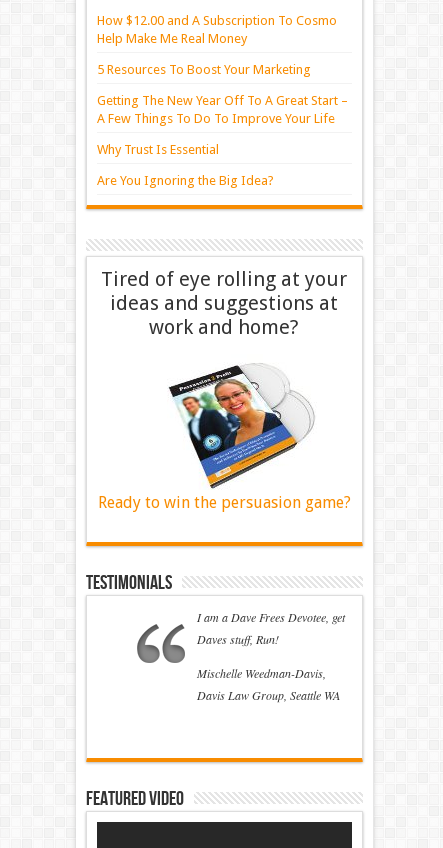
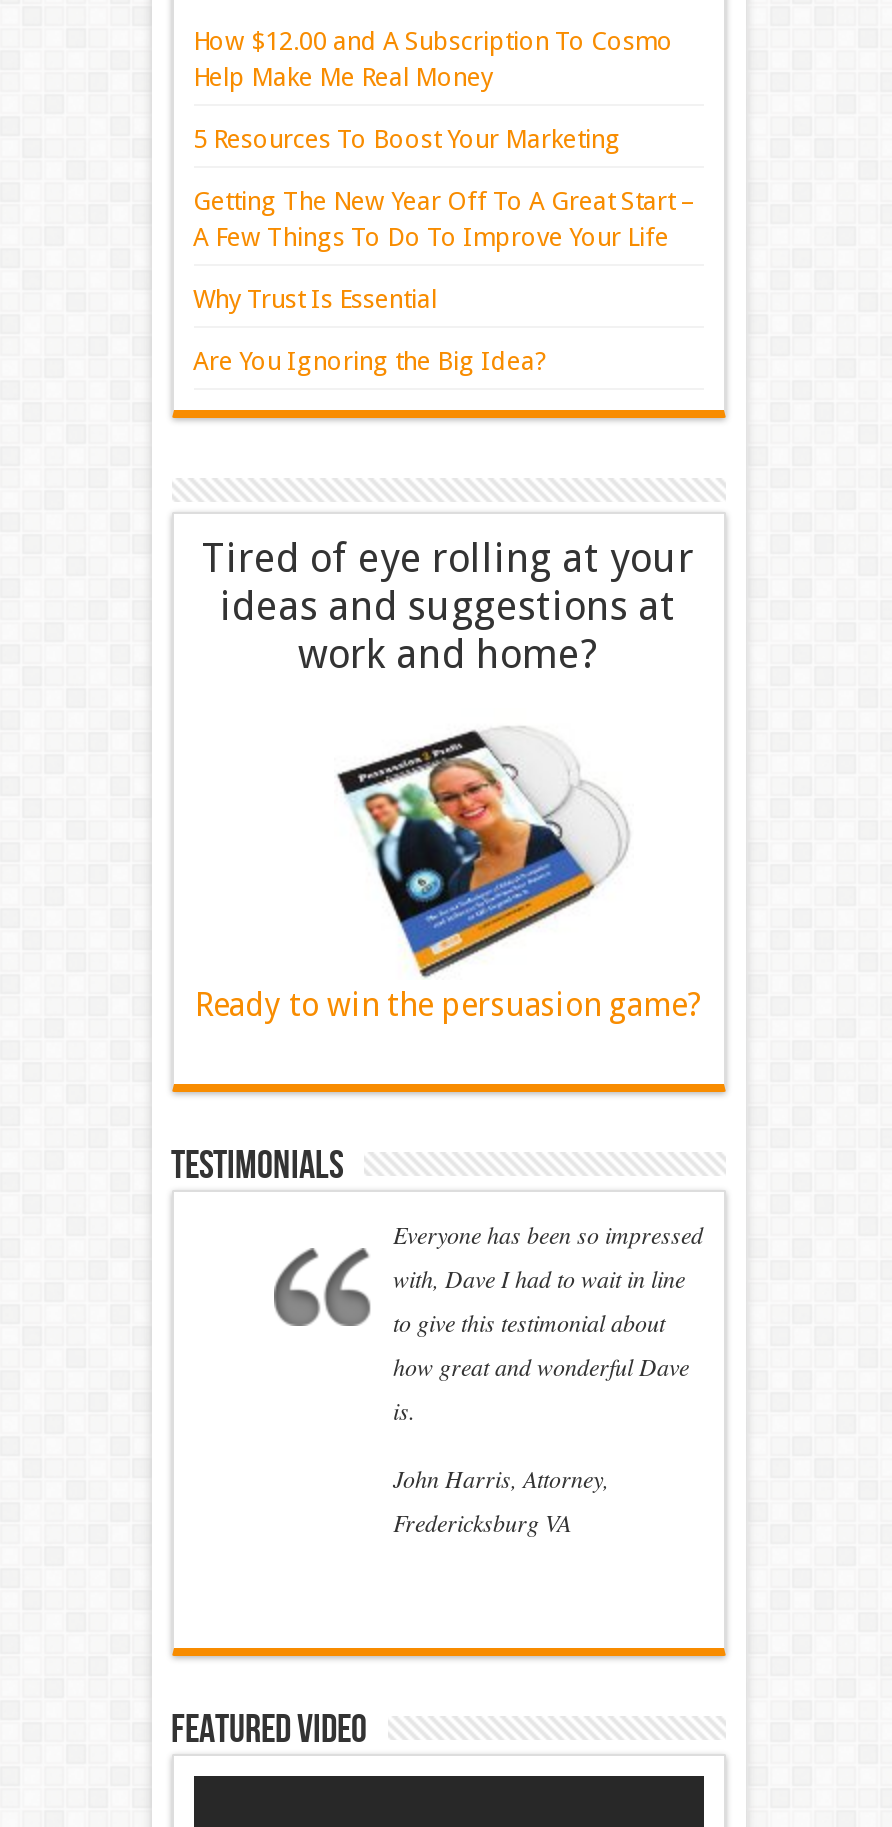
[196,609,344,647] I am a Dave Frees Devotee, get | Daves stuff, Run! -> [393,1219,703,1427] Everyone has been so impressed | with, Dave I had to wait in line | to give this testimonial about | how great and wonderful Dave | is.
[196,665,339,703] Mischelle Weedman-Davis, | Davis Law Group, Seattle WA -> [393,1463,609,1539] John Harris, Attorney, | Fredericksburg VA

